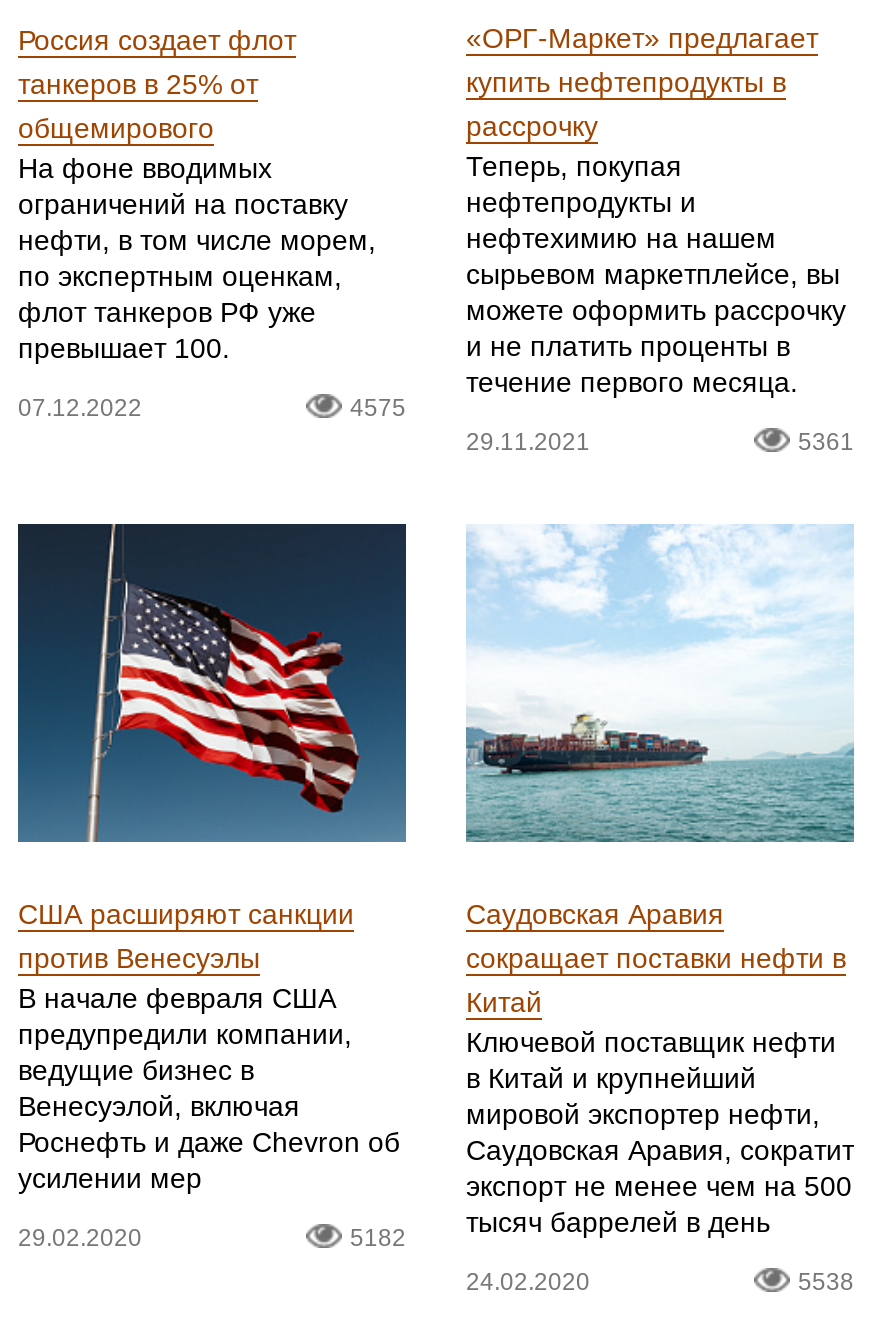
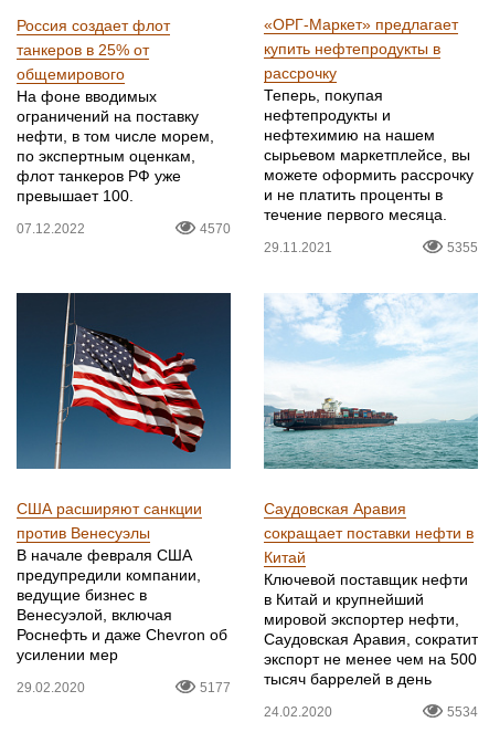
[350,393,406,421] 4575 -> [200,221,231,236] 4570
[798,429,854,457] 5361 -> [447,240,478,256] 5355
[350,1224,406,1252] 5182 -> [200,680,231,696] 5177
[798,1268,854,1296] 5538 -> [447,705,478,720] 5534

